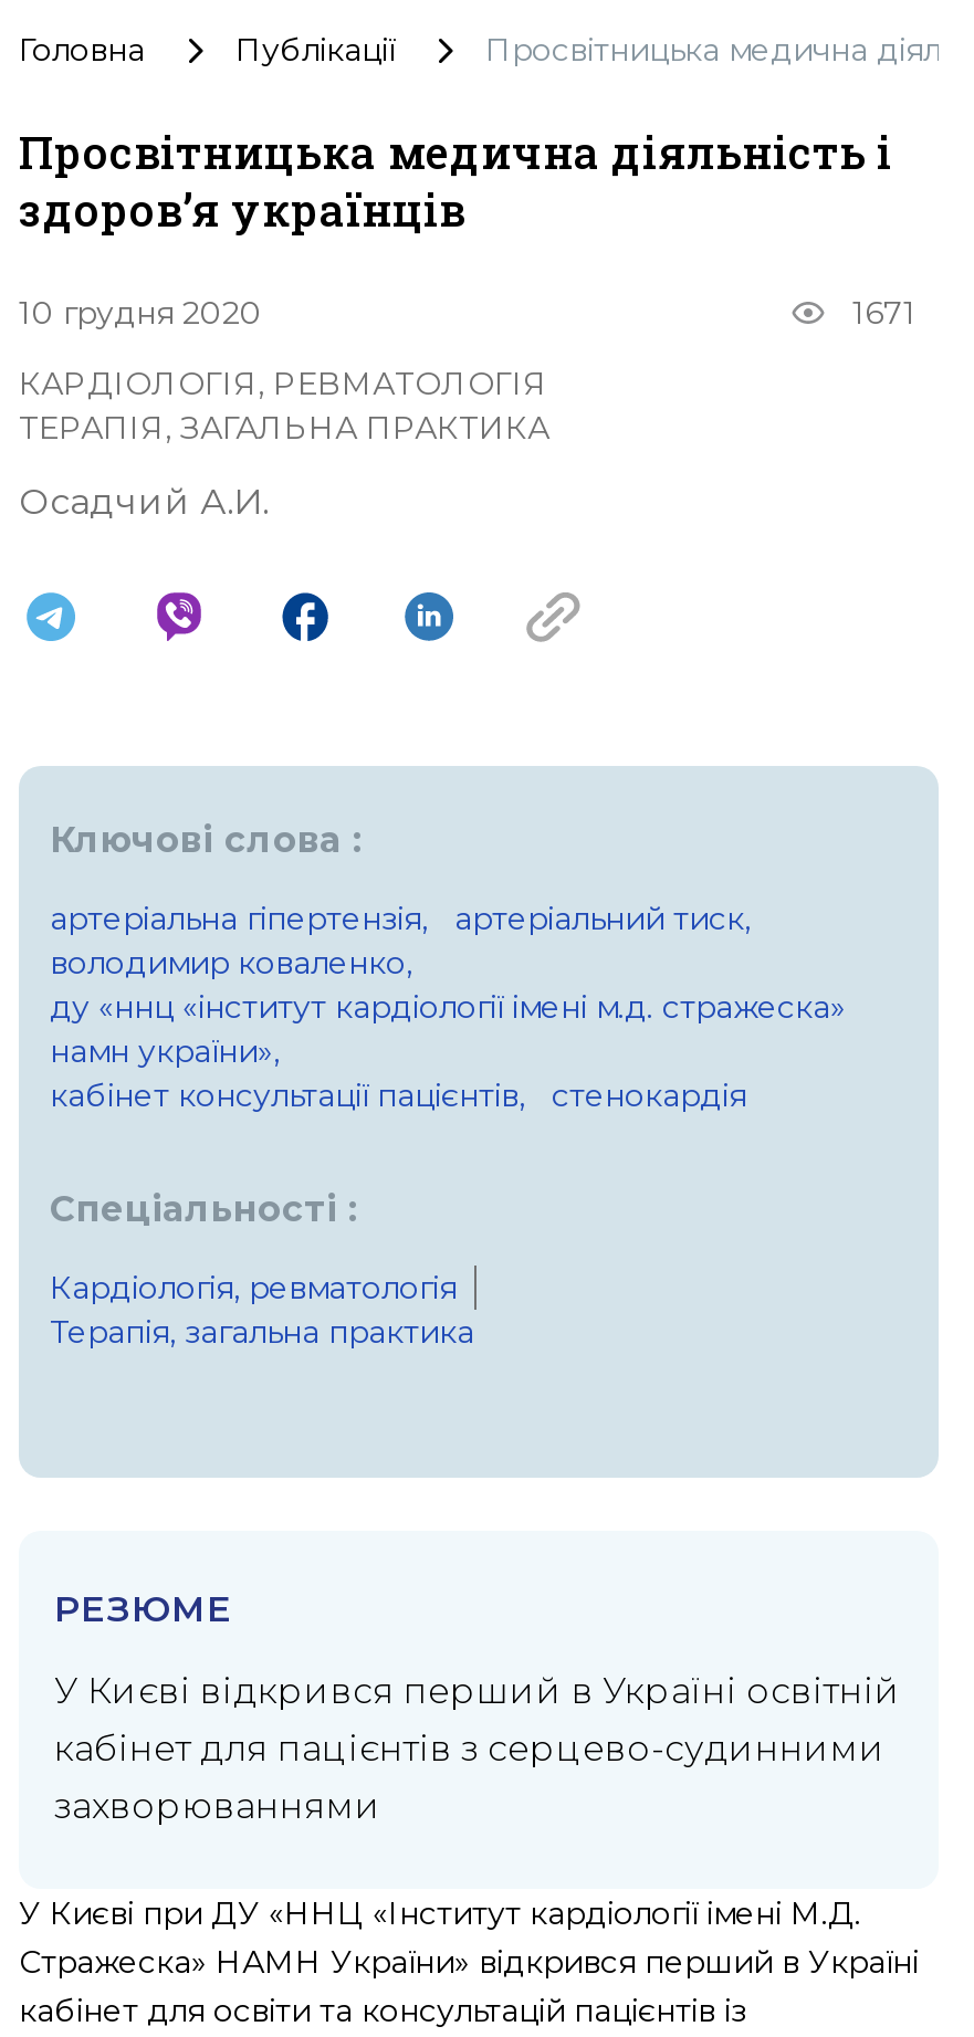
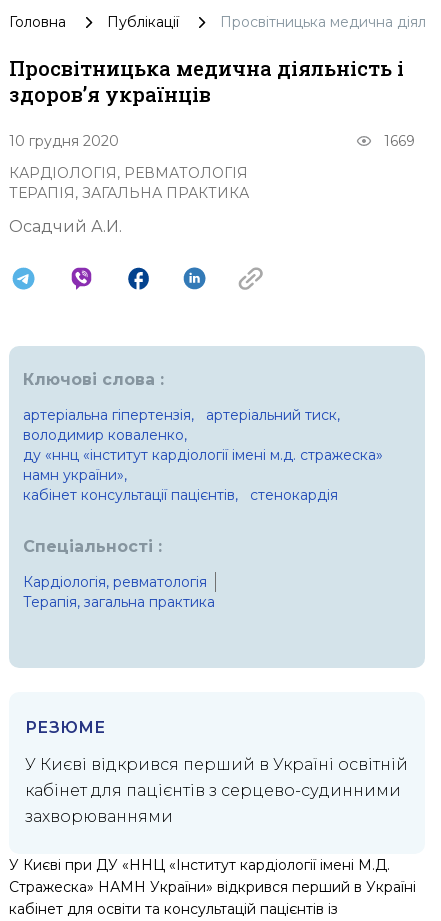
[852,293,917,333] 1671 -> [384,132,415,150] 1669

